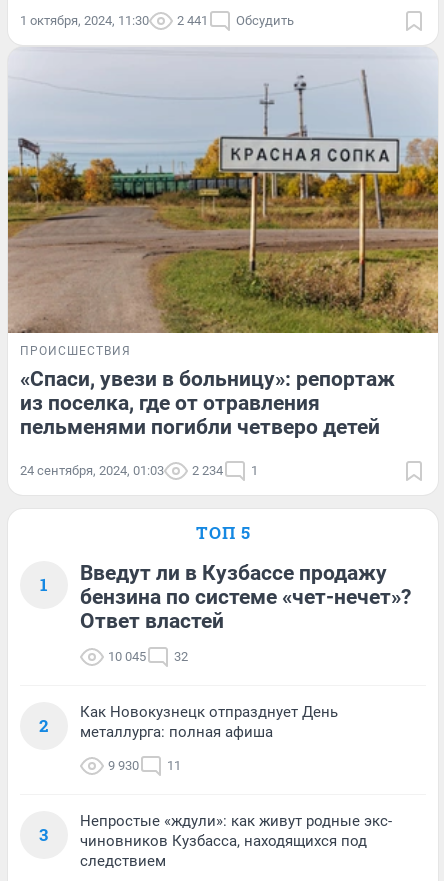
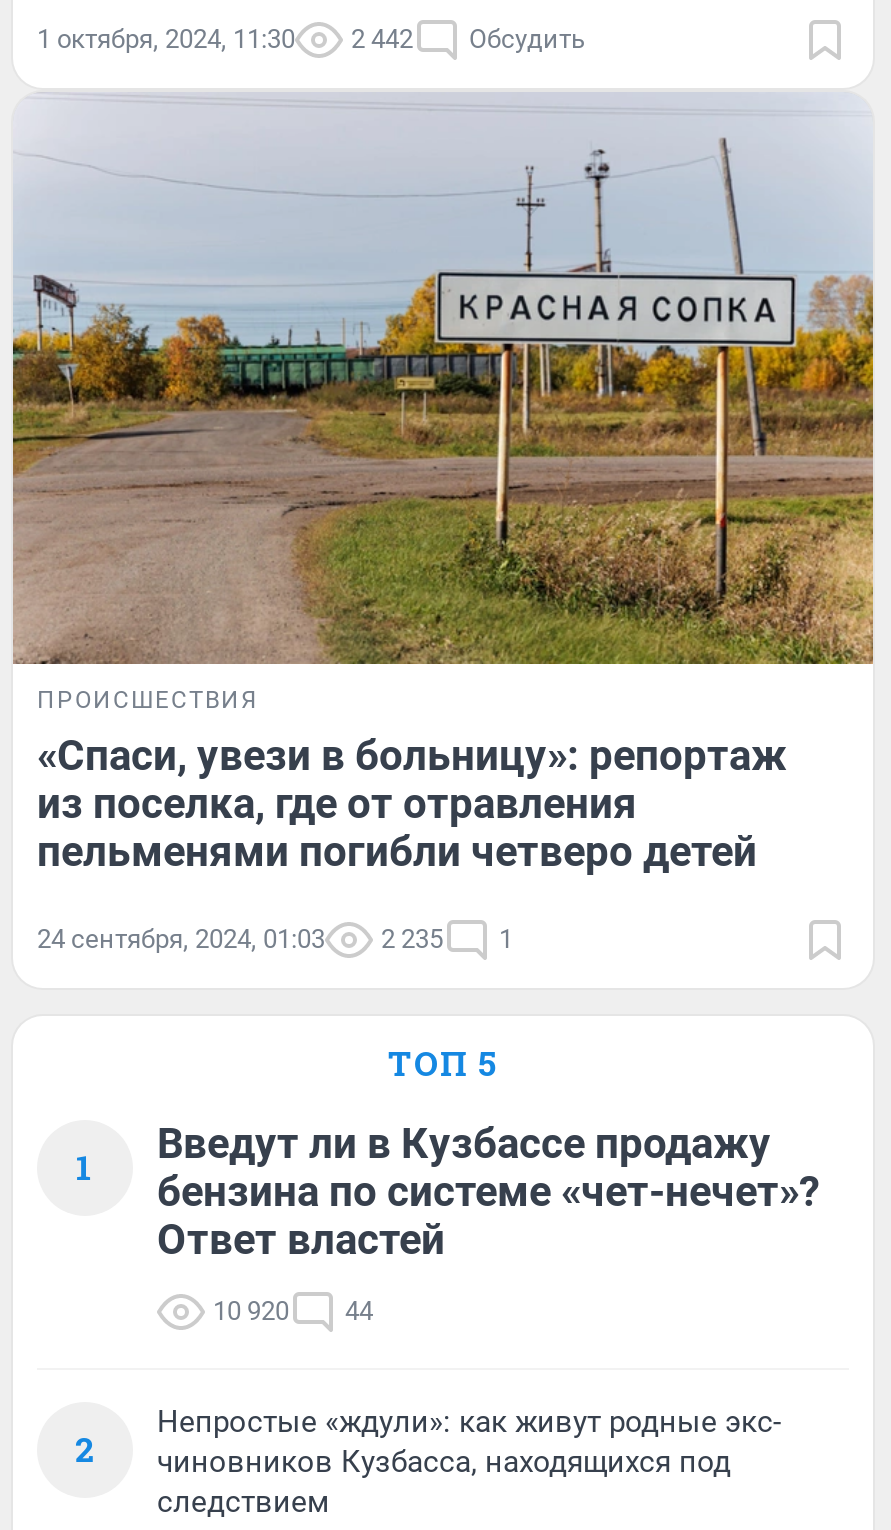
[20,13,294,28] 1 октября, 2024, 11:30 2 441 Обсудить -> [37,23,585,53] 1 октября, 2024, 11:30 2 442 Обсудить
[20,463,258,478] 24 сентября, 2024, 01:03 2 234 1 -> [37,925,513,955] 24 сентября, 2024, 01:03 2 235 1
[108,649,146,664] 10 045 -> [213,1297,289,1327] 10 920
[174,649,188,664] 32 -> [345,1297,373,1327] 44
[39,703,338,846] Как Новокузнецк отпразднует День | металлурга: полная афиша | 9 930 | 11 | 3 -> none

